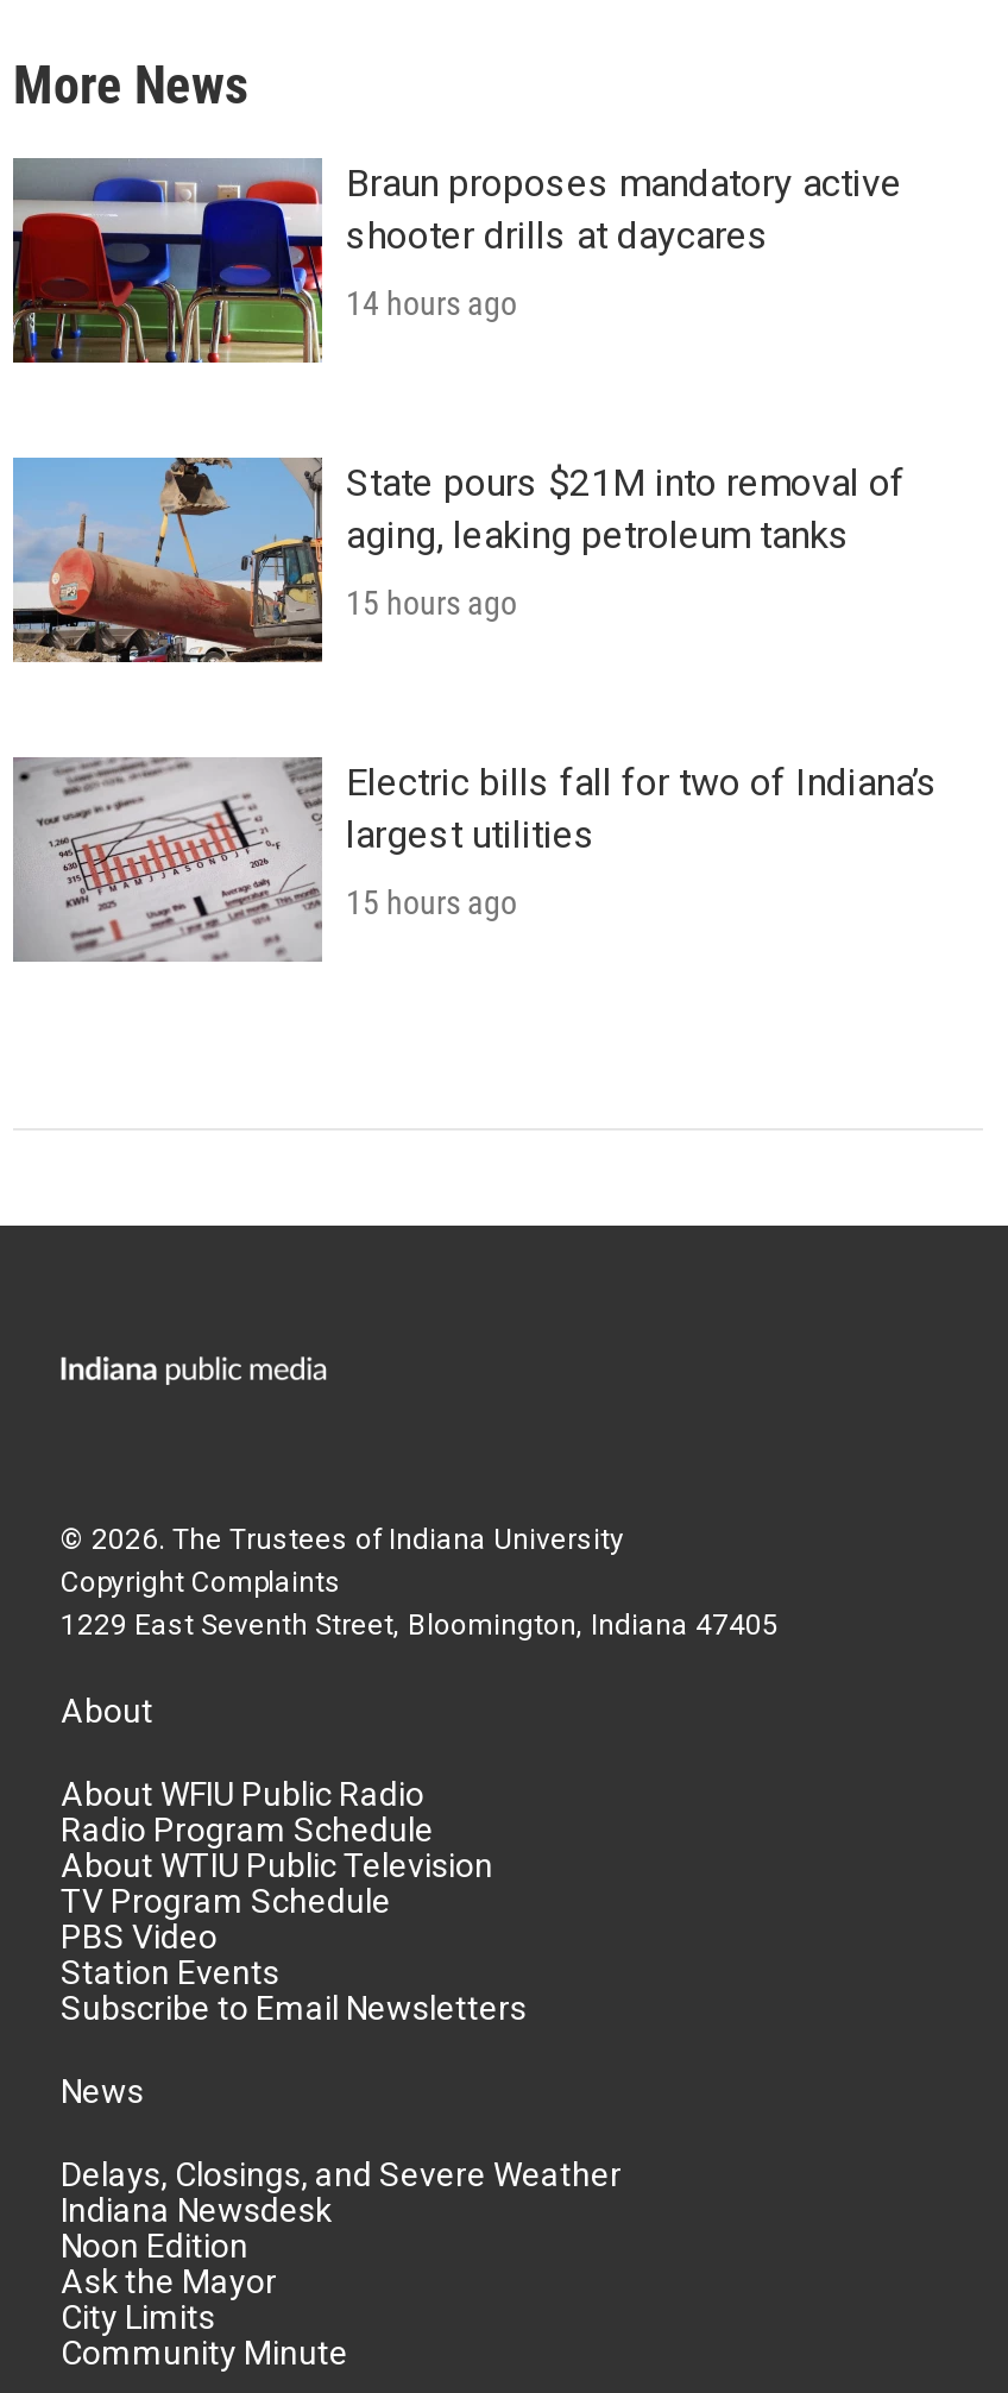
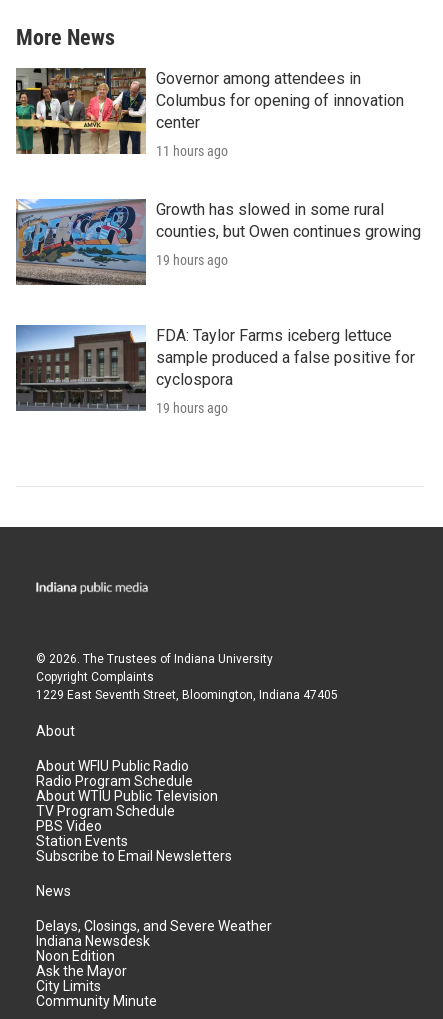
[11,158,902,365] [image] | Braun proposes mandatory active | shooter drills at daycares -> [15,67,404,155] [image] | Governor among attendees in | Columbus for opening of innovation | center
[346,284,517,322] 14 hours ago -> [156,143,228,159] 11 hours ago
[11,455,905,665] [image] | State pours $21M into removal of | aging, leaking petroleum tanks -> [15,198,421,286] [image] | Growth has slowed in some rural | counties, but Owen continues growing
[346,583,517,621] 15 hours ago -> [156,252,228,268] 19 hours ago
[13,755,938,964] [image] | Electric bills fall for two of Indiana’s | largest utilities -> [16,324,415,412] [image] | FDA: Taylor Farms iceberg lettuce | sample produced a false positive for | cyclospora
[346,883,517,921] 15 hours ago -> [156,400,228,416] 19 hours ago

